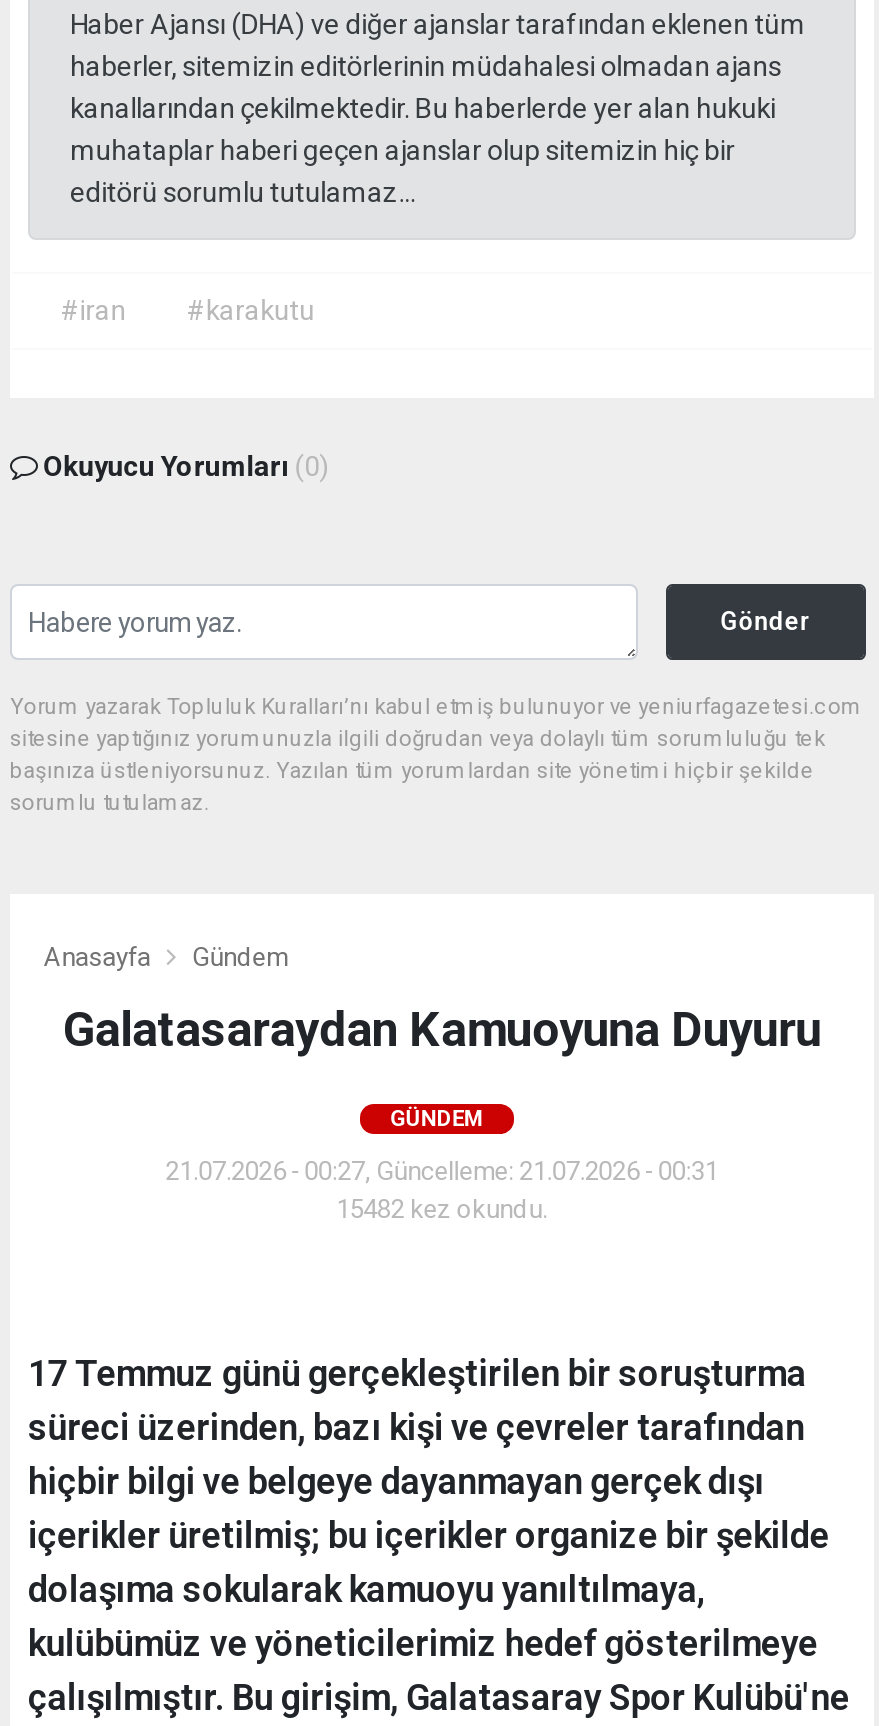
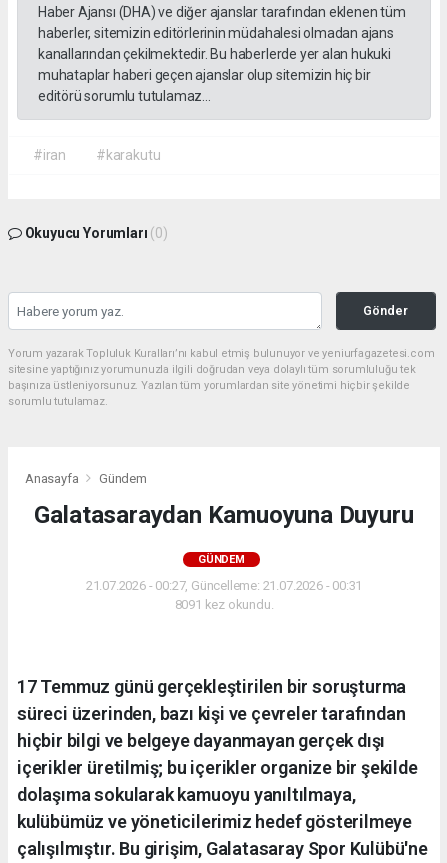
[336,1193,548,1223] 15482 kez okundu. -> [174,597,273,612] 8091 kez okundu.

